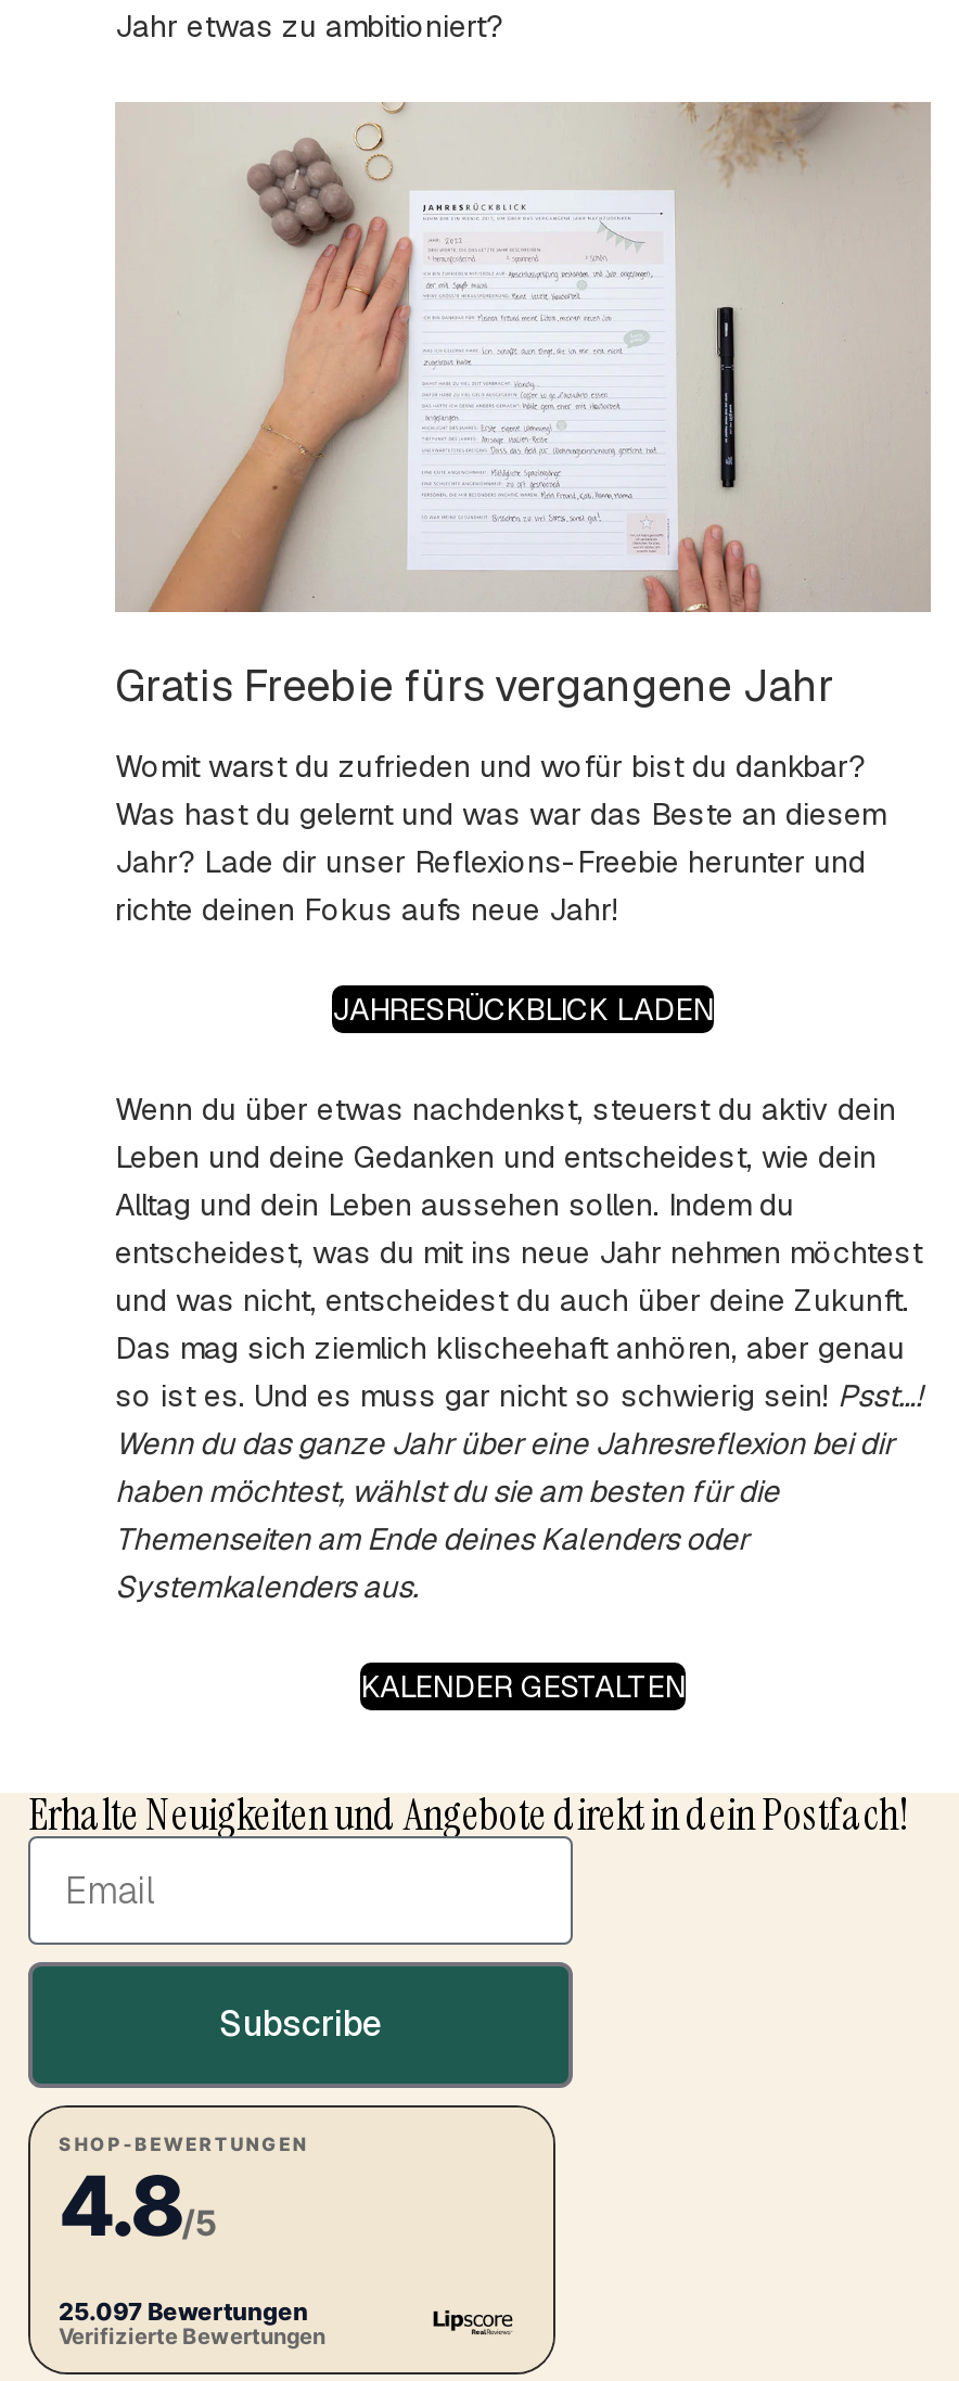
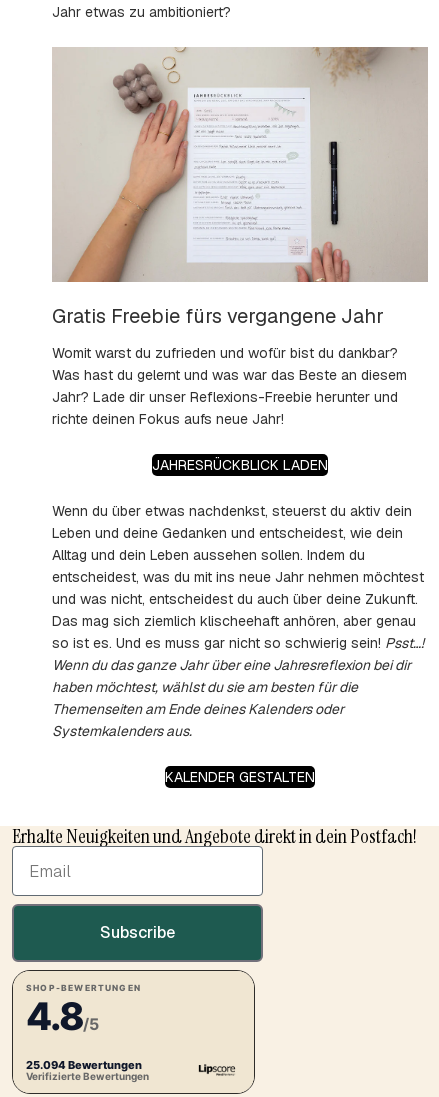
[59,2297,308,2328] 25.097 Bewertungen -> [26,1058,142,1072] 25.094 Bewertungen

